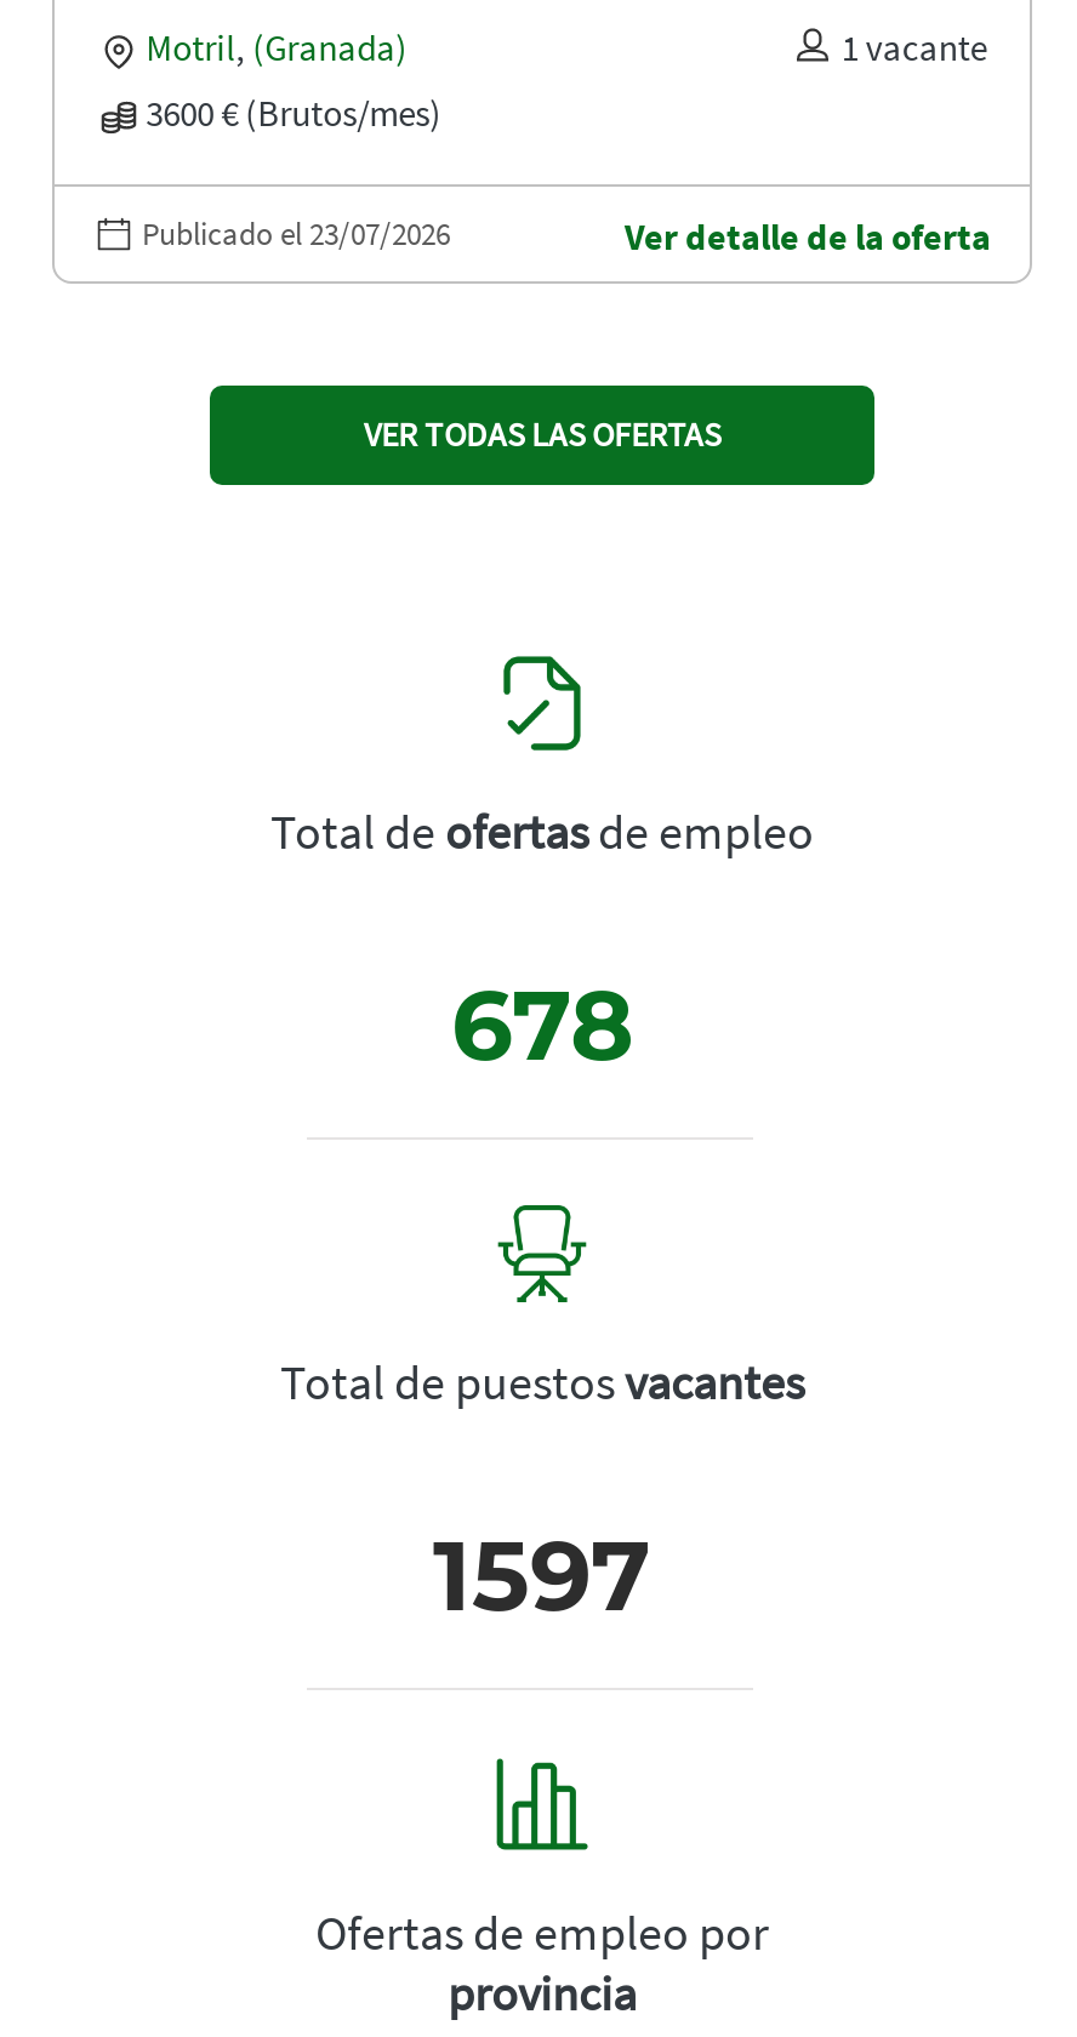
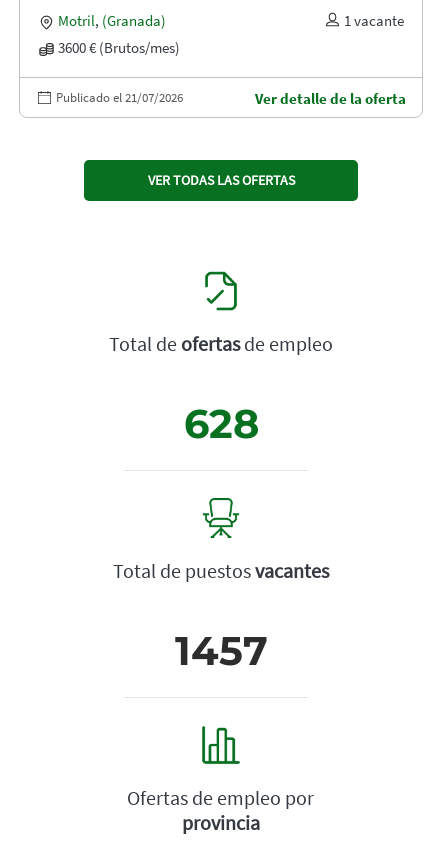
[142,214,450,255] Publicado el 23/07/2026 -> [56,89,183,106] Publicado el 21/07/2026
[451,966,633,1085] 678 -> [183,399,258,448] 628
[433,1516,651,1635] 1597 -> [174,626,267,675] 1457

